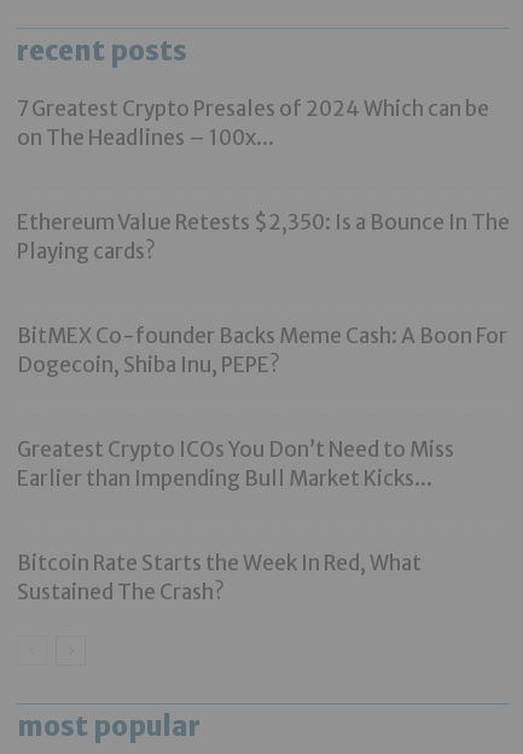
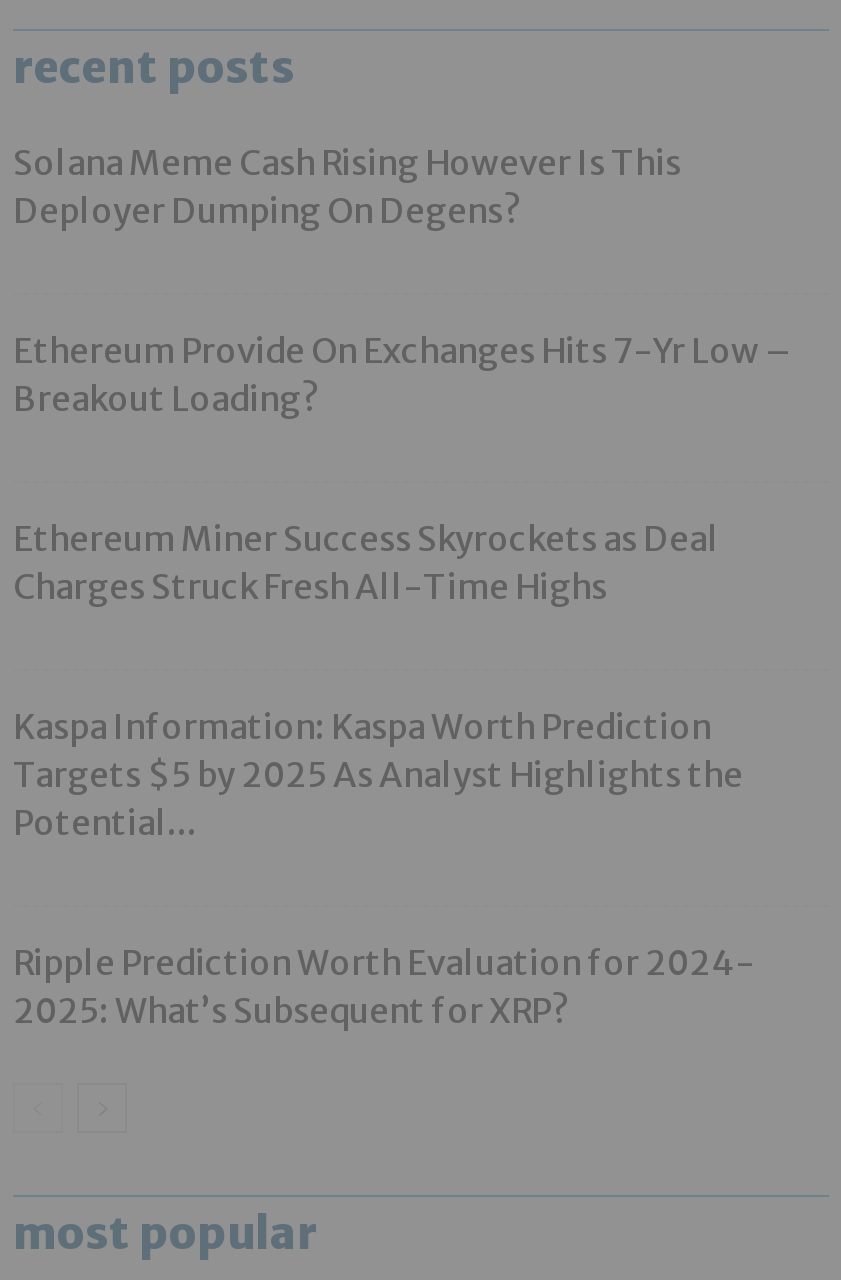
[17,95,489,151] 7 Greatest Crypto Presales of 2024 Which can be | on The Headlines – 100x... -> [13,141,681,233] Solana Meme Cash Rising However Is This | Deployer Dumping On Degens?
[17,209,510,265] Ethereum Value Retests $2,350: Is a Bounce In The | Playing cards? -> [13,329,793,421] Ethereum Provide On Exchanges Hits 7-Yr Low – | Breakout Loading?
[17,323,507,378] BitMEX Co-founder Backs Meme Cash: A Boon For | Dogecoin, Shiba Inu, PEPE? -> [13,517,719,609] Ethereum Miner Success Skyrockets as Deal | Charges Struck Fresh All-Time Highs
[17,436,454,492] Greatest Crypto ICOs You Don’t Need to Miss | Earlier than Impending Bull Market Kicks... -> [13,705,743,845] Kaspa Information: Kaspa Worth Prediction | Targets $5 by 2025 As Analyst Highlights the | Potential...
[17,550,422,605] Bitcoin Rate Starts the Week In Red, What | Sustained The Crash? -> [13,941,757,1033] Ripple Prediction Worth Evaluation for 2024- | 2025: What’s Subsequent for XRP?

